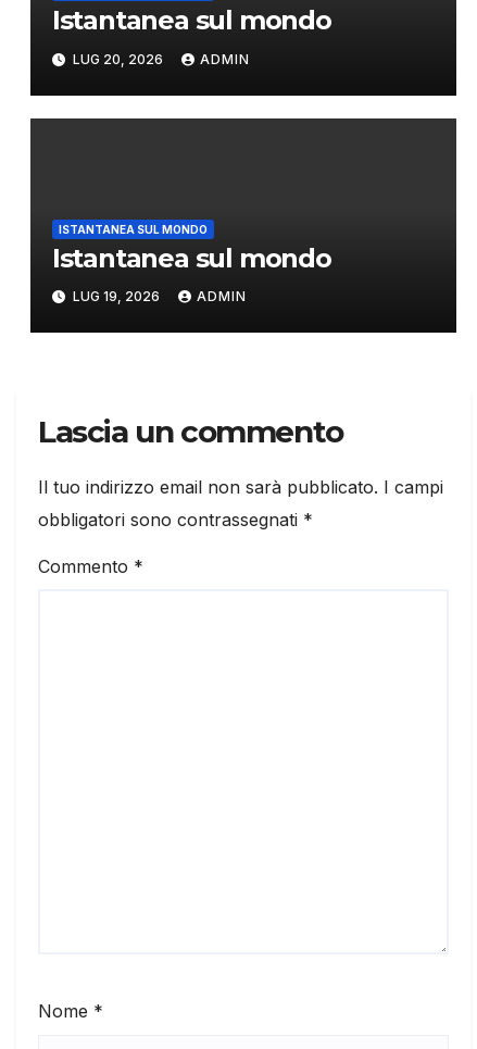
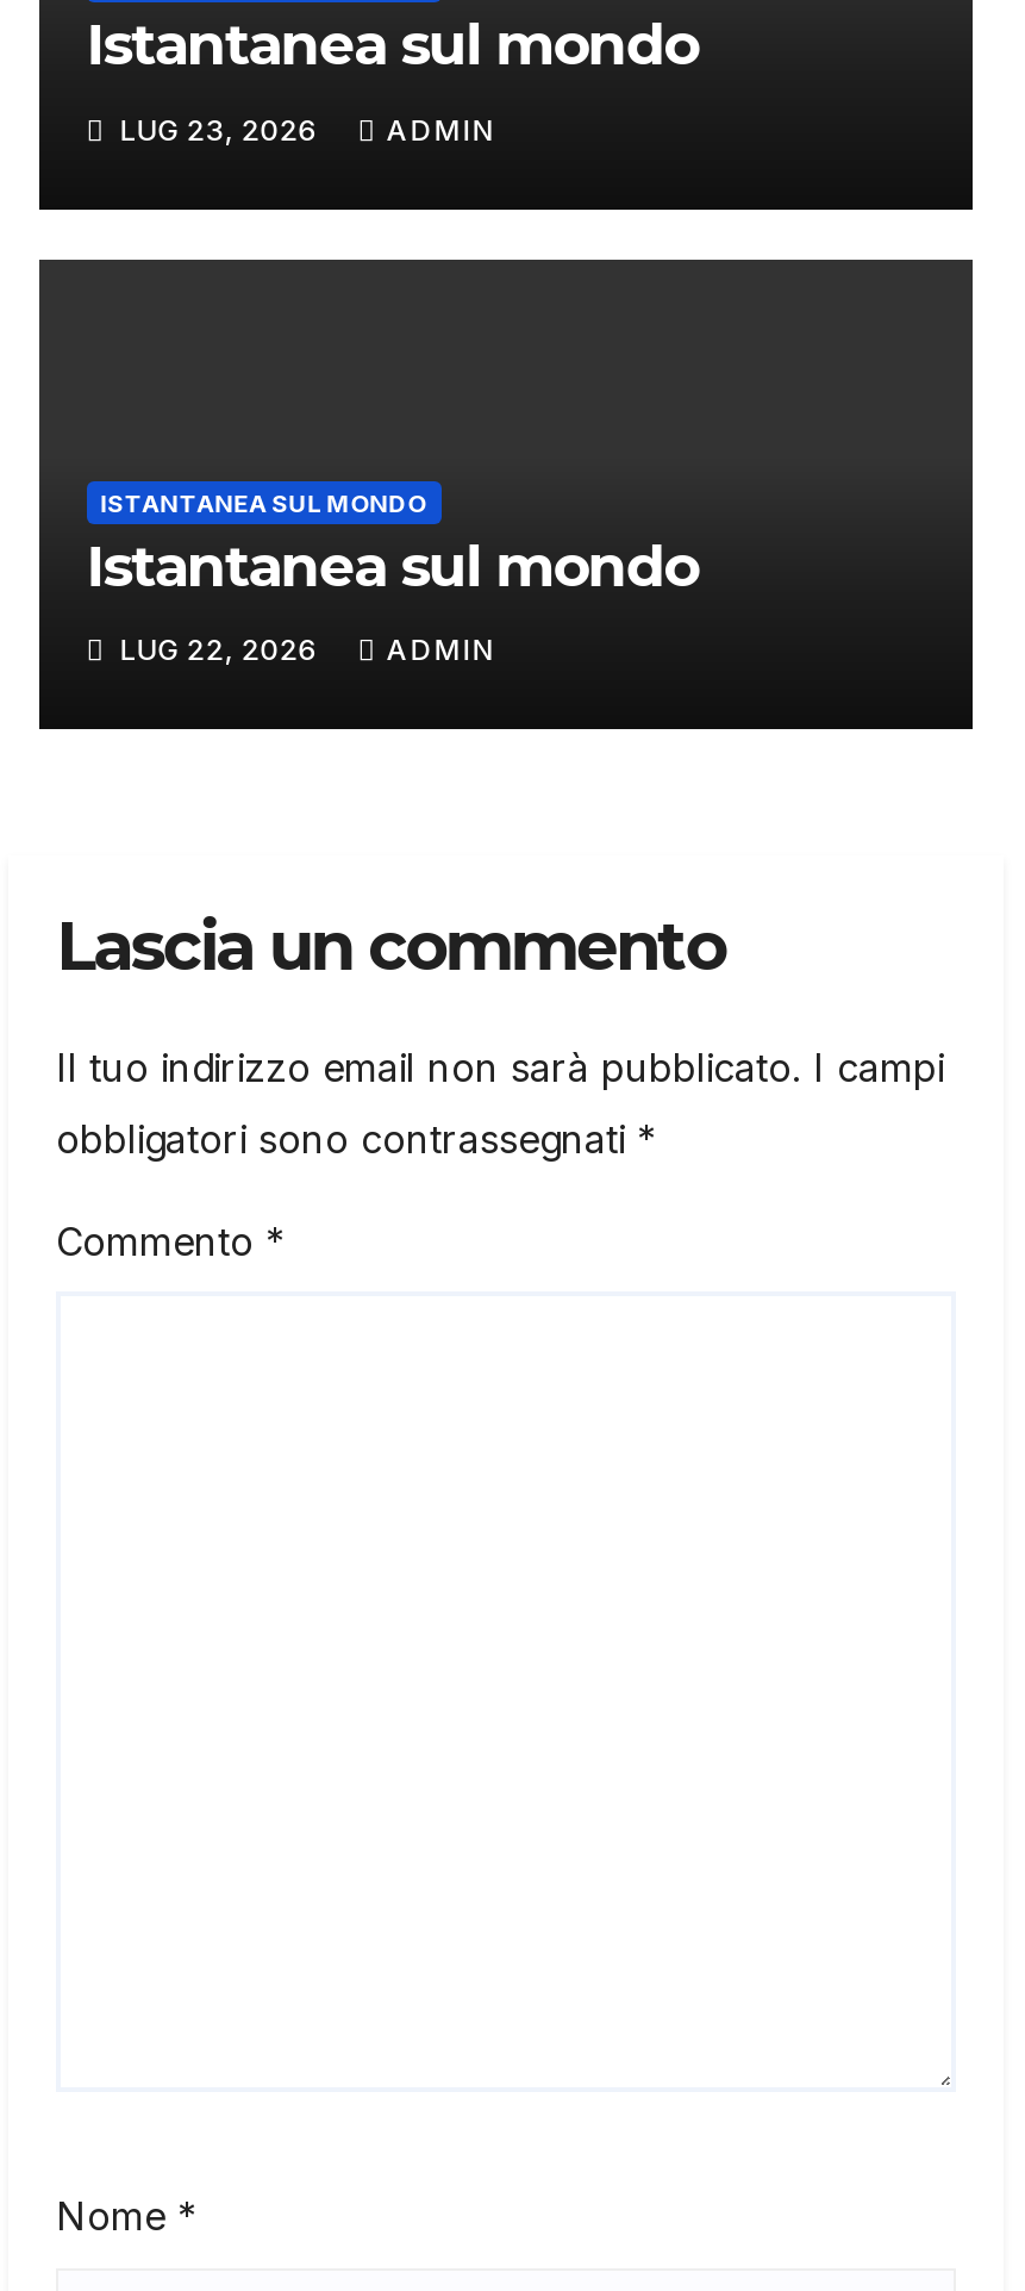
[69,51,166,67] LUG 20, 2026 -> [113,111,325,147] LUG 23, 2026
[69,288,163,304] LUG 19, 2026 -> [113,631,325,667] LUG 22, 2026

